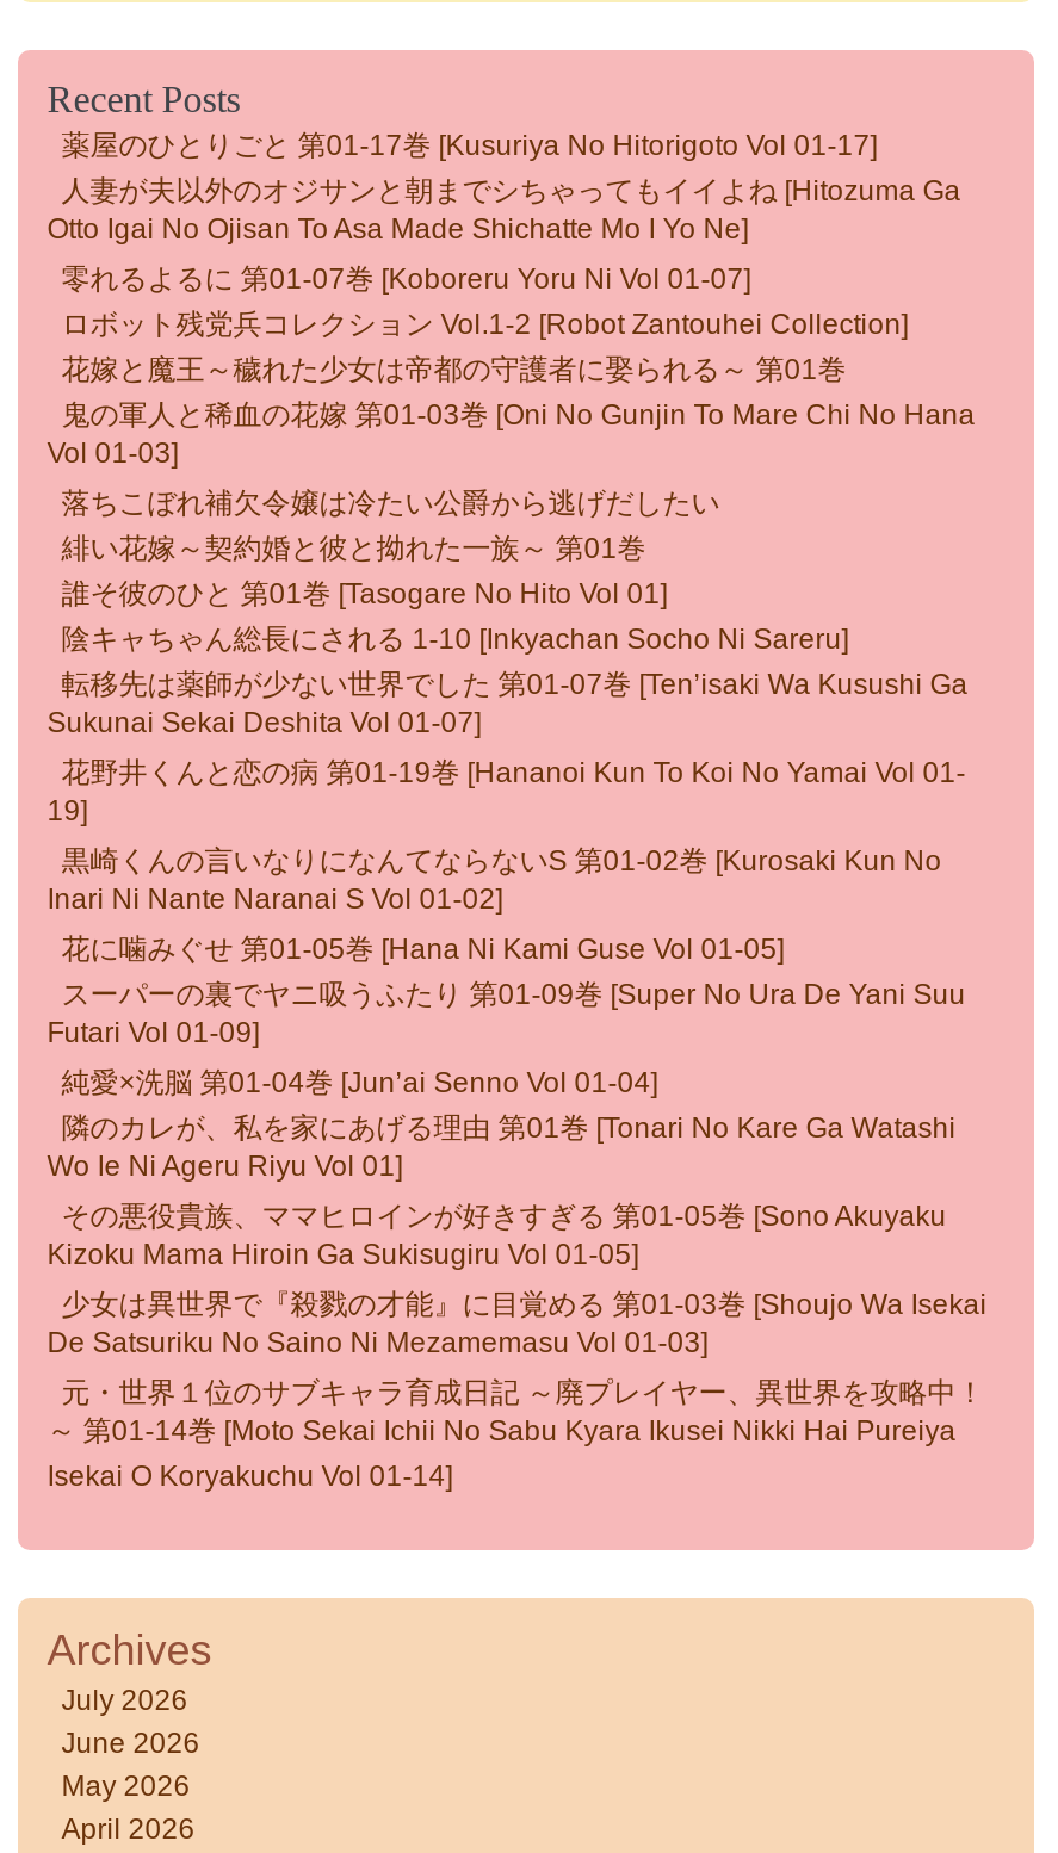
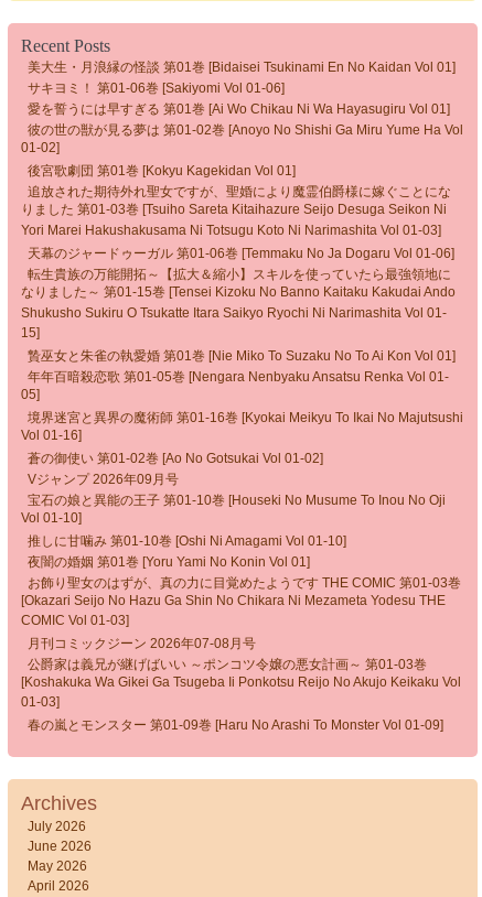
[47,129,987,1501] 薬屋のひとりごと 第01-17巻 [Kusuriya No Hitorigoto Vol 01-17] | 人妻が夫以外のオジサンと朝までシちゃってもイイよね [Hitozuma Ga | Otto Igai No Ojisan To Asa Made Shichatte Mo I Yo Ne] | 零れるよるに 第01-07巻 [Koboreru Yoru Ni Vol 01-07] | ロボット残党兵コレクション Vol.1-2 [Robot Zantouhei Collection] | 花嫁と魔王～穢れた少女は帝都の守護者に娶られる～ 第01巻 | 鬼の軍人と稀血の花嫁 第01-03巻 [Oni No Gunjin To Mare Chi No Hana | Vol 01-03] | 落ちこぼれ補欠令嬢は冷たい公爵から逃げだしたい | 緋い花嫁～契約婚と彼と拗れた一族～ 第01巻 | 誰そ彼のひと 第01巻 [Tasogare No Hito Vol 01] | 陰キャちゃん総長にされる 1-10 [Inkyachan Socho Ni Sareru] | 転移先は薬師が少ない世界でした 第01-07巻 [Ten’isaki Wa Kusushi Ga | Sukunai Sekai Deshita Vol 01-07] | 花野井くんと恋の病 第01-19巻 [Hananoi Kun To Koi No Yamai Vol 01- | 19] | 黒崎くんの言いなりになんてならないS 第01-02巻 [Kurosaki Kun No | Inari Ni Nante Naranai S Vol 01-02] | 花に噛みぐせ 第01-05巻 [Hana Ni Kami Guse Vol 01-05] | スーパーの裏でヤニ吸うふたり 第01-09巻 [Super No Ura De Yani Suu | Futari Vol 01-09] | 純愛×洗脳 第01-04巻 [jun’ai Senno Vol 01-04] | 隣のカレが、私を家にあげる理由 第01巻 [Tonari No Kare Ga Watashi | Wo Ie Ni Ageru Riyu Vol 01] | その悪役貴族、ママヒロインが好きすぎる 第01-05巻 [Sono Akuyaku | Kizoku Mama Hiroin Ga Sukisugiru Vol 01-05] | 少女は異世界で『殺戮の才能』に目覚める 第01-03巻 [Shoujo Wa Isekai | De Satsuriku No Saino Ni Mezamemasu Vol 01-03] | 元・世界１位のサブキャラ育成日記 ～廃プレイヤー、異世界を攻略中！ | ～ 第01-14巻 [Moto Sekai Ichii No Sabu Kyara Ikusei Nikki Hai Pureiya | Isekai O Koryakuchu Vol 01-14] -> [21,60,463,733] 美大生・月浪縁の怪談 第01巻 [Bidaisei Tsukinami En No Kaidan Vol 01] | サキヨミ！ 第01-06巻 [Sakiyomi Vol 01-06] | 愛を誓うには早すぎる 第01巻 [Ai Wo Chikau Ni Wa Hayasugiru Vol 01] | 彼の世の獣が見る夢は 第01-02巻 [Anoyo No Shishi Ga Miru Yume Ha Vol | 01-02] | 後宮歌劇団 第01巻 [Kokyu Kagekidan Vol 01] | 追放された期待外れ聖女ですが、聖婚により魔霊伯爵様に嫁ぐことにな | りました 第01-03巻 [Tsuiho Sareta Kitaihazure Seijo Desuga Seikon Ni | Yori Marei Hakushakusama Ni Totsugu Koto Ni Narimashita Vol 01-03] | 天幕のジャードゥーガル 第01-06巻 [Temmaku No Ja Dogaru Vol 01-06] | 転生貴族の万能開拓～【拡大＆縮小】スキルを使っていたら最強領地に | なりました～ 第01-15巻 [Tensei Kizoku No Banno Kaitaku Kakudai Ando | Shukusho Sukiru O Tsukatte Itara Saikyo Ryochi Ni Narimashita Vol 01- | 15] | 贄巫女と朱雀の執愛婚 第01巻 [Nie Miko To Suzaku No To Ai Kon Vol 01] | 年年百暗殺恋歌 第01-05巻 [Nengara Nenbyaku Ansatsu Renka Vol 01- | 05] | 境界迷宮と異界の魔術師 第01-16巻 [Kyokai Meikyu To Ikai No Majutsushi | Vol 01-16] | 蒼の御使い 第01-02巻 [Ao No Gotsukai Vol 01-02] | Vジャンプ 2026年09月号 | 宝石の娘と異能の王子 第01-10巻 [Houseki No Musume To Inou No Oji | Vol 01-10] | 推しに甘噛み 第01-10巻 [Oshi Ni Amagami Vol 01-10] | 夜闇の婚姻 第01巻 [Yoru Yami No Konin Vol 01] | お飾り聖女のはずが、真の力に目覚めたようです THE COMIC 第01-03巻 | [Okazari Seijo No Hazu Ga Shin No Chikara Ni Mezameta Yodesu THE | COMIC Vol 01-03] | 月刊コミックジーン 2026年07-08月号 | 公爵家は義兄が継げばいい ～ポンコツ令嬢の悪女計画～ 第01-03巻 | [Koshakuka Wa Gikei Ga Tsugeba Ii Ponkotsu Reijo No Akujo Keikaku Vol | 01-03] | 春の嵐とモンスター 第01-09巻 [Haru No Arashi To Monster Vol 01-09]

